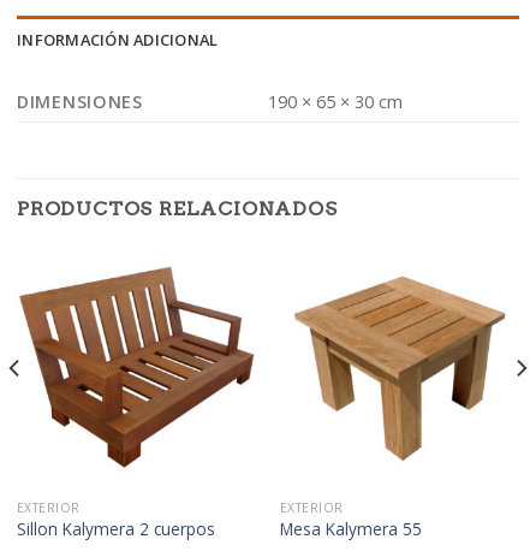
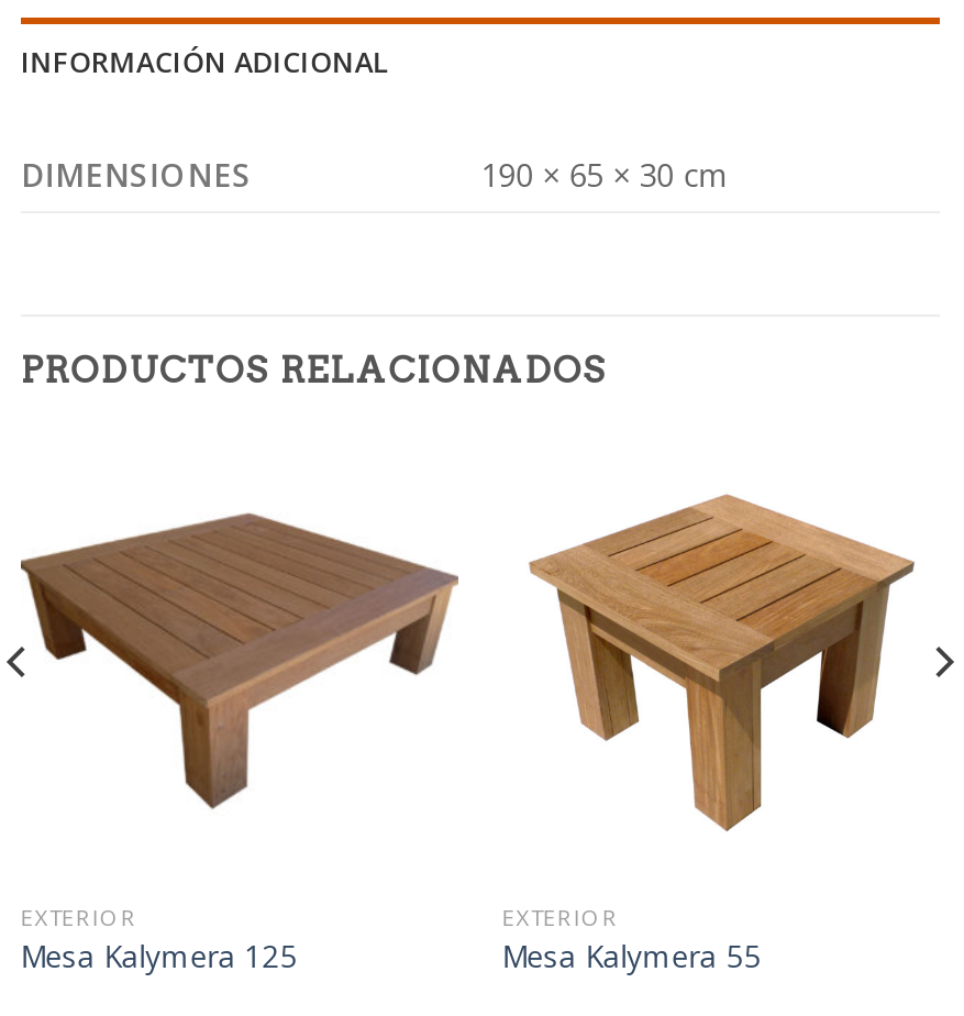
[17,266,256,468] [image] -> [19,477,461,842] [image]
[17,518,215,541] Sillon Kalymera 2 cuerpos -> [20,936,297,977] Mesa Kalymera 125

